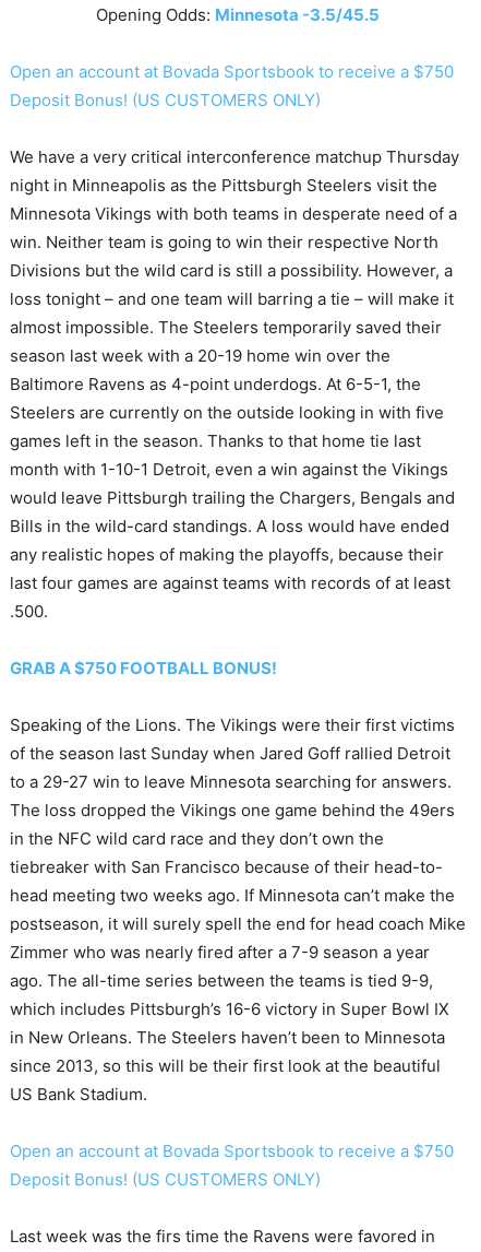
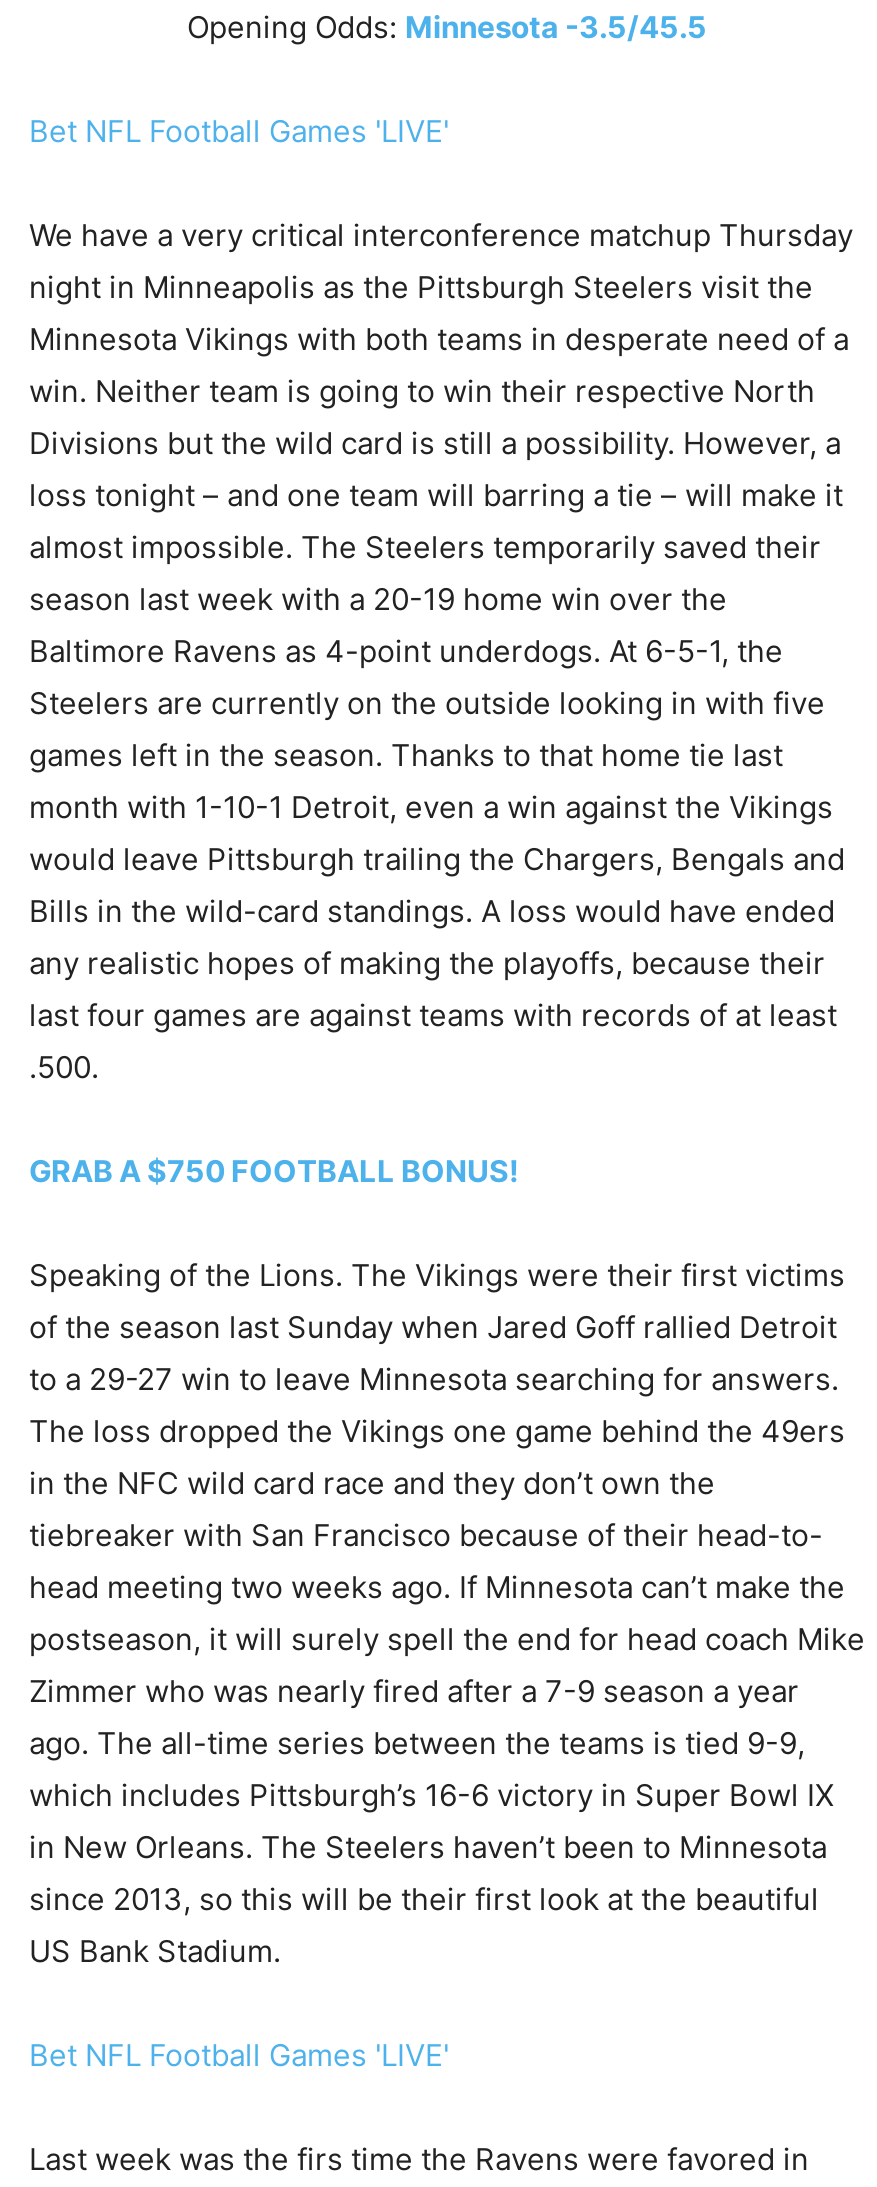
[10,61,454,110] Open an account at Bovada Sportsbook to receive a $750 | Deposit Bonus! (US CUSTOMERS ONLY) -> [29,112,449,150] Bet NFL Football Games 'LIVE'
[10,1141,454,1190] Open an account at Bovada Sportsbook to receive a $750 | Deposit Bonus! (US CUSTOMERS ONLY) -> [29,2036,449,2074] Bet NFL Football Games 'LIVE'

